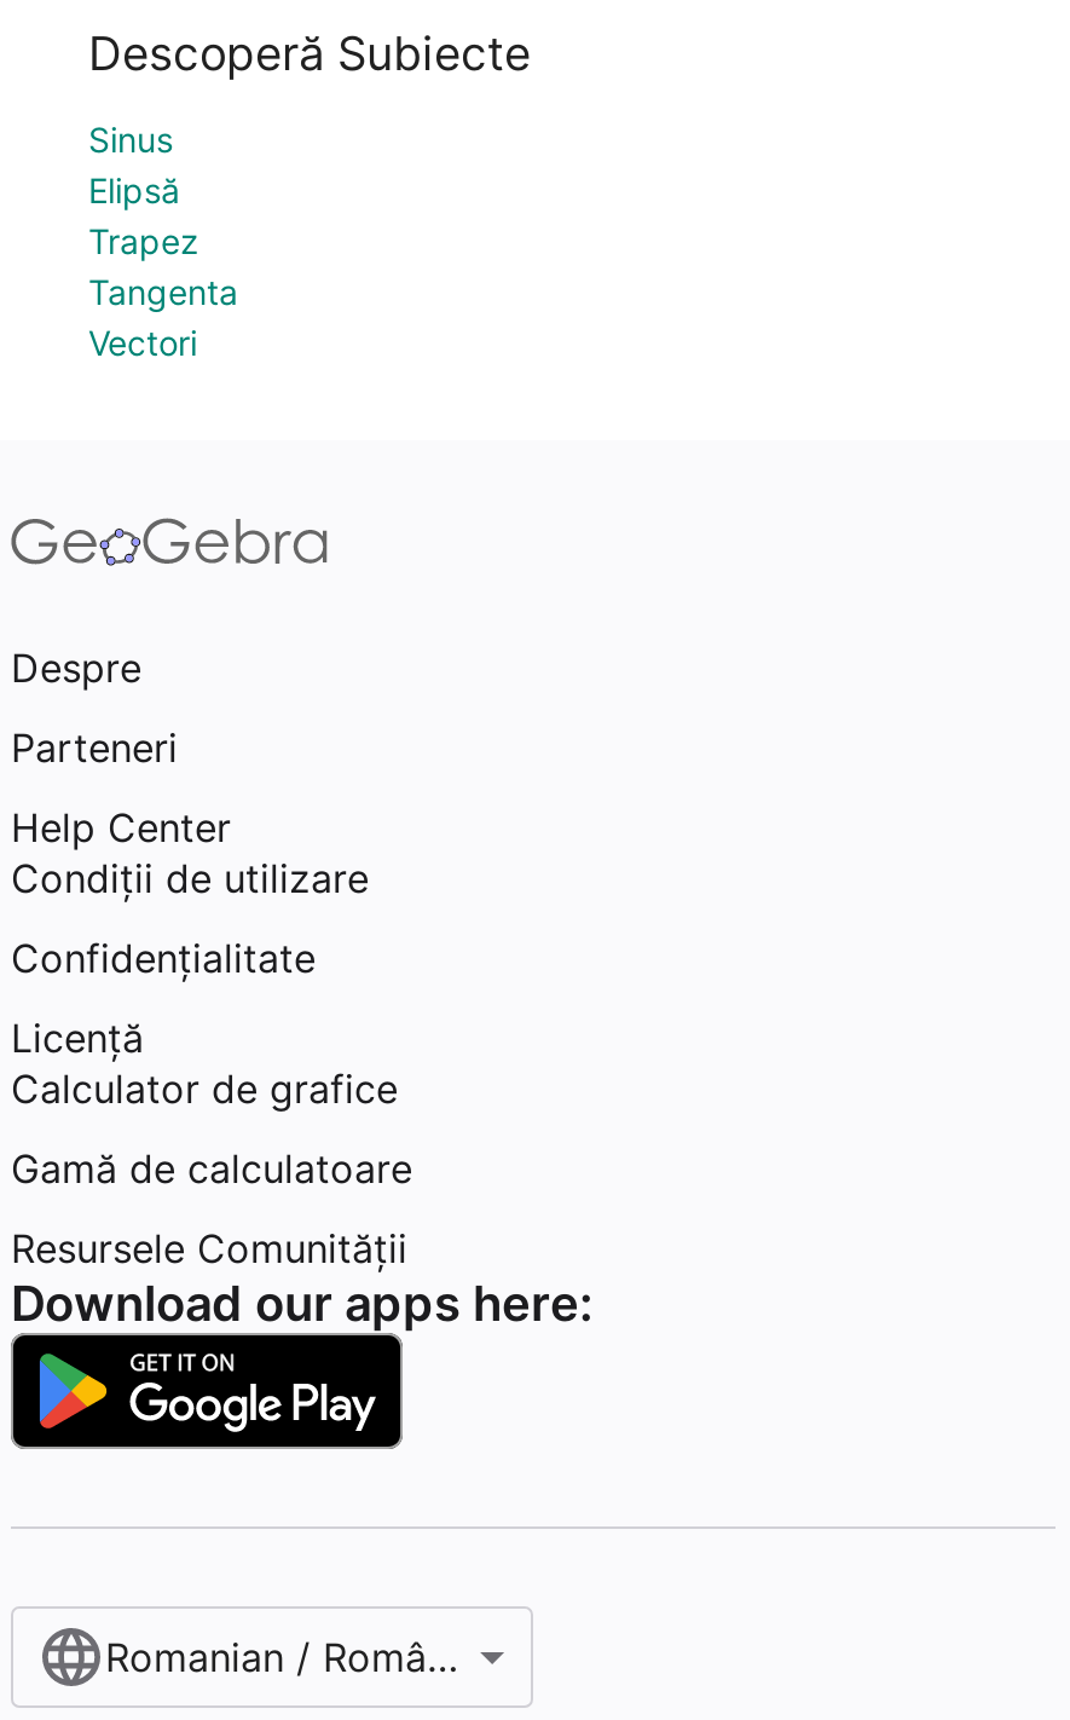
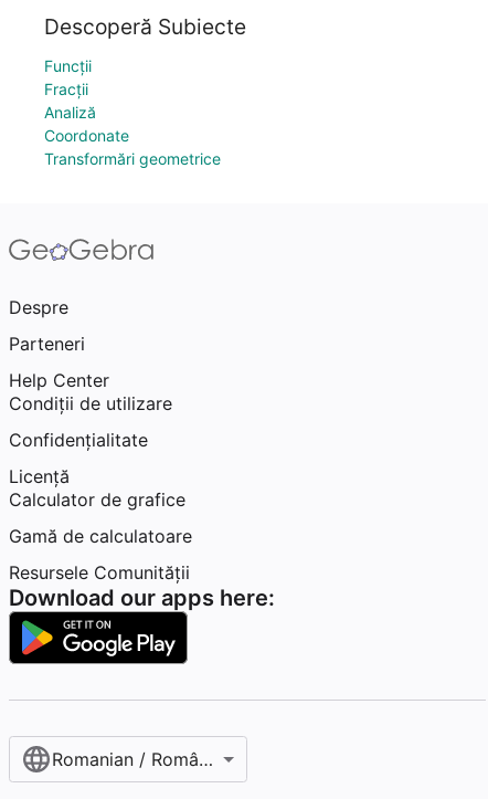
[88,119,238,363] Sinus | Elipsă | Trapez | Tangenta | Vectori -> [44,56,221,168] Funcții | Fracții | Analiză | Coordonate | Transformări geometrice

